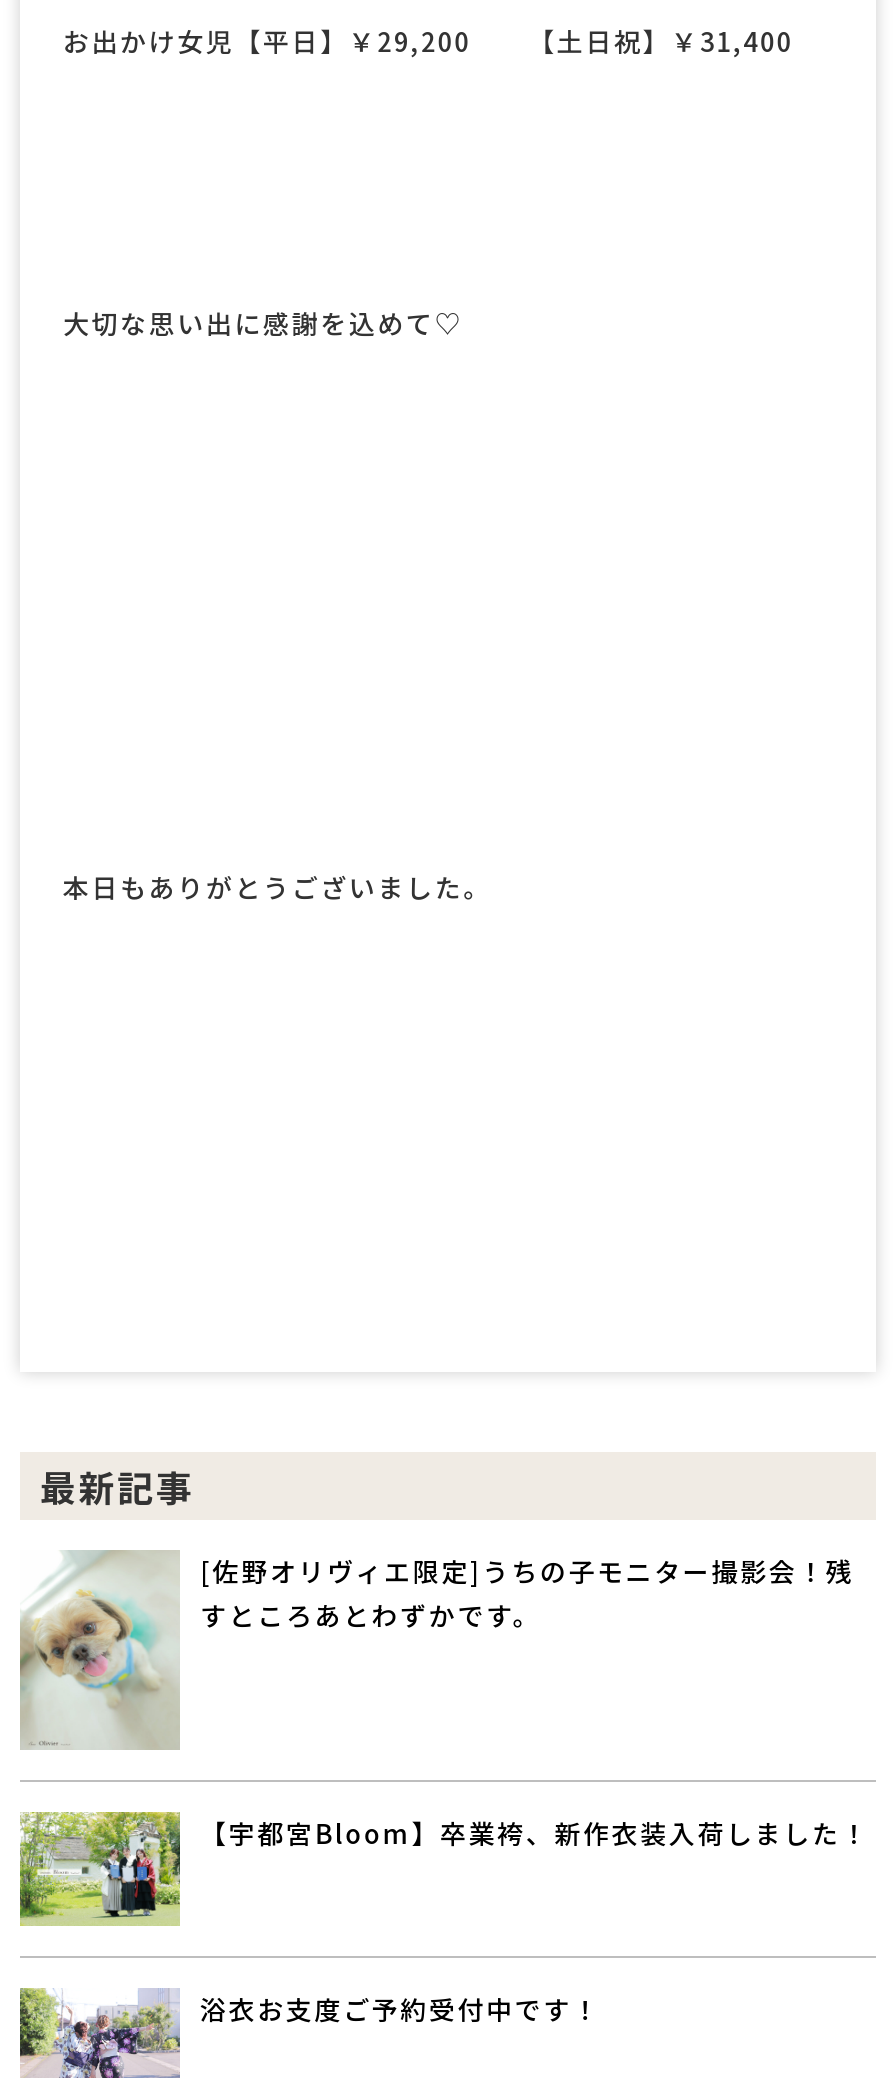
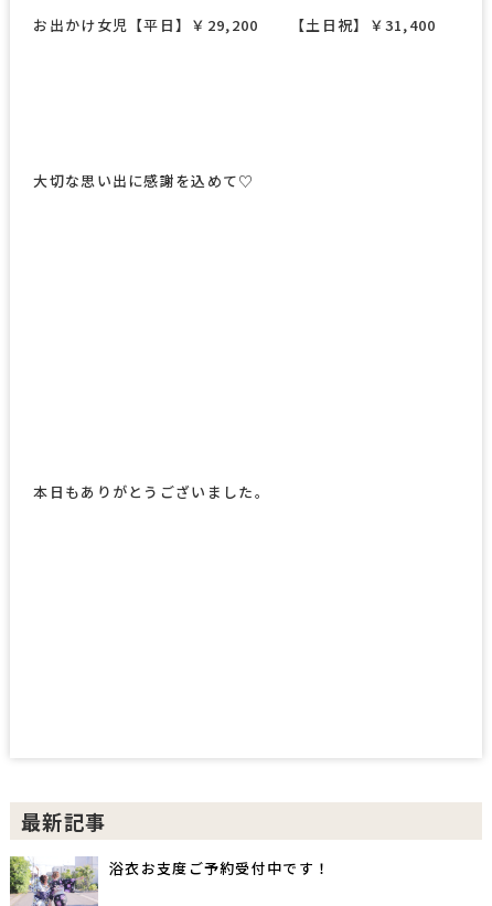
[20,1548,854,1752] [image] | [佐野オリヴィエ限定]うちの子モニター撮影会！残 | すところあとわずかです。 -> none
[18,1810,869,1954] [image] | 【宇都宮Bloom】卒業袴、新作衣装入荷しました！ -> none

